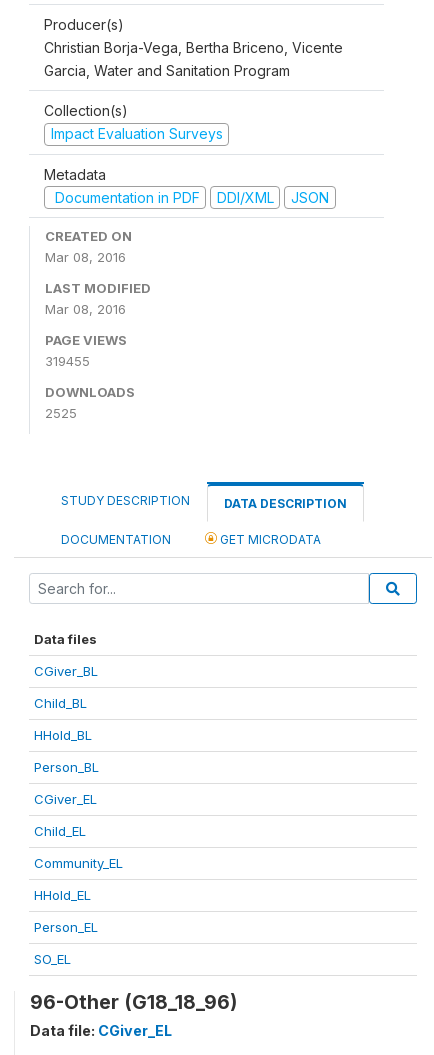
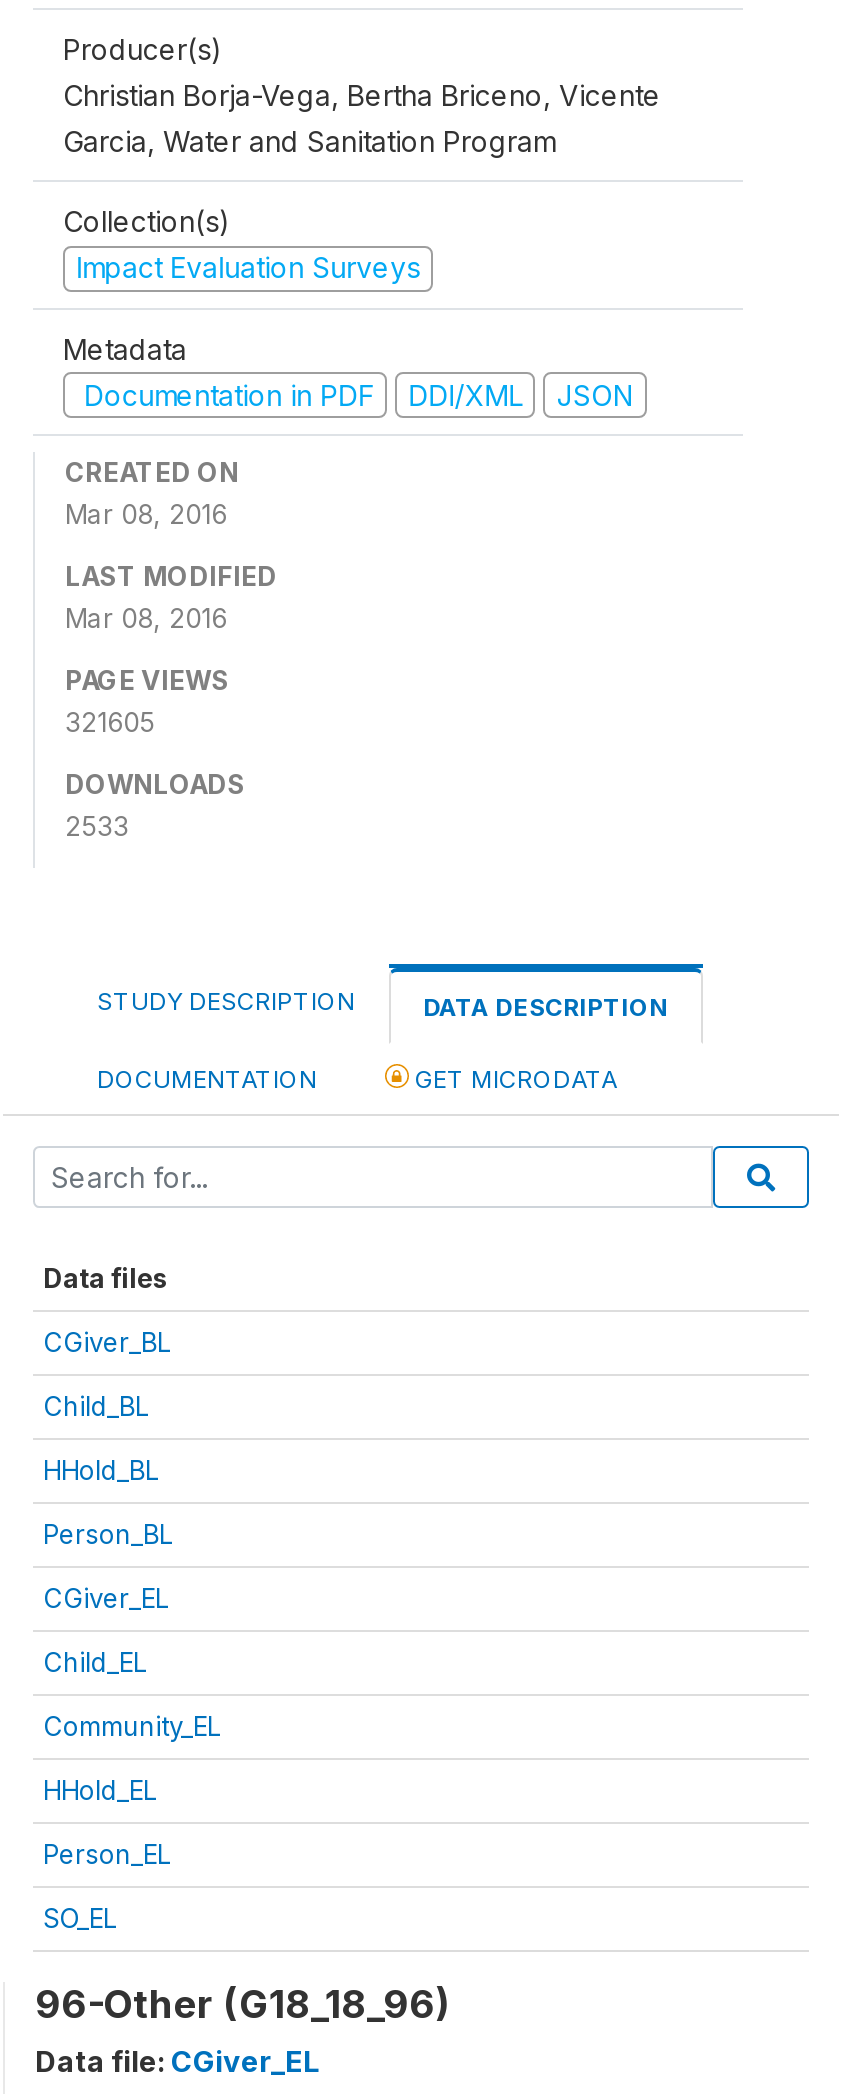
[45,353,90,369] 319455 -> [65,706,155,738] 321605
[45,405,77,421] 2525 -> [65,810,129,842] 2533

